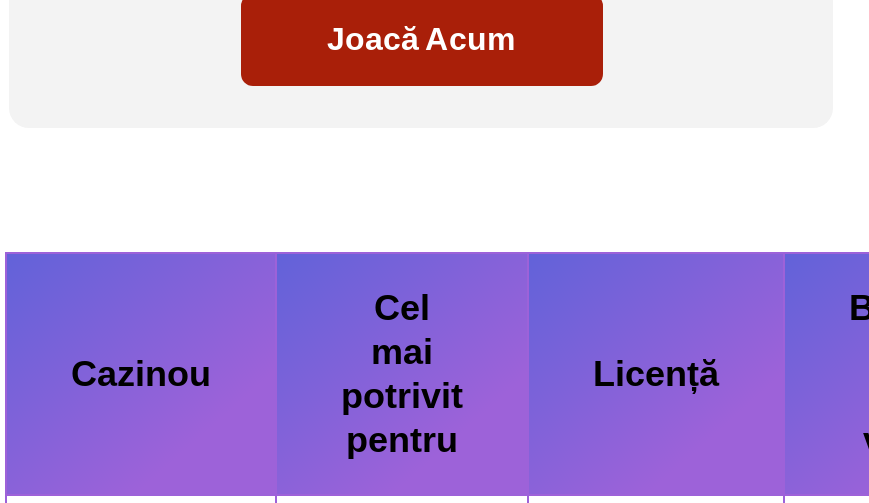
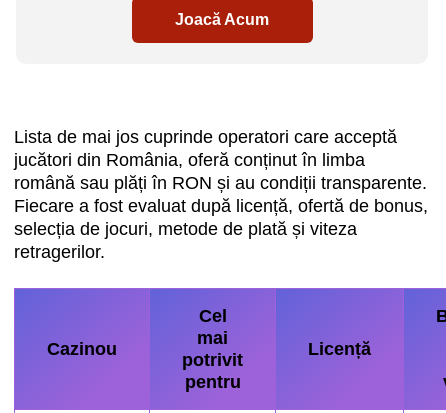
none -> [14,127,428,262] Lista de mai jos cuprinde operatori care acceptă | jucători din România, oferă conținut în limba | română sau plăți în RON și au condiții transparente. | Fiecare a fost evaluat după licență, ofertă de bonus, | selecția de jocuri, metode de plată și viteza | retragerilor.

